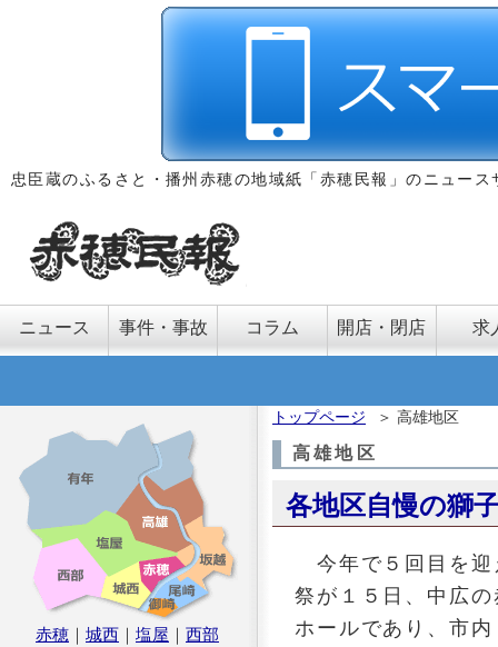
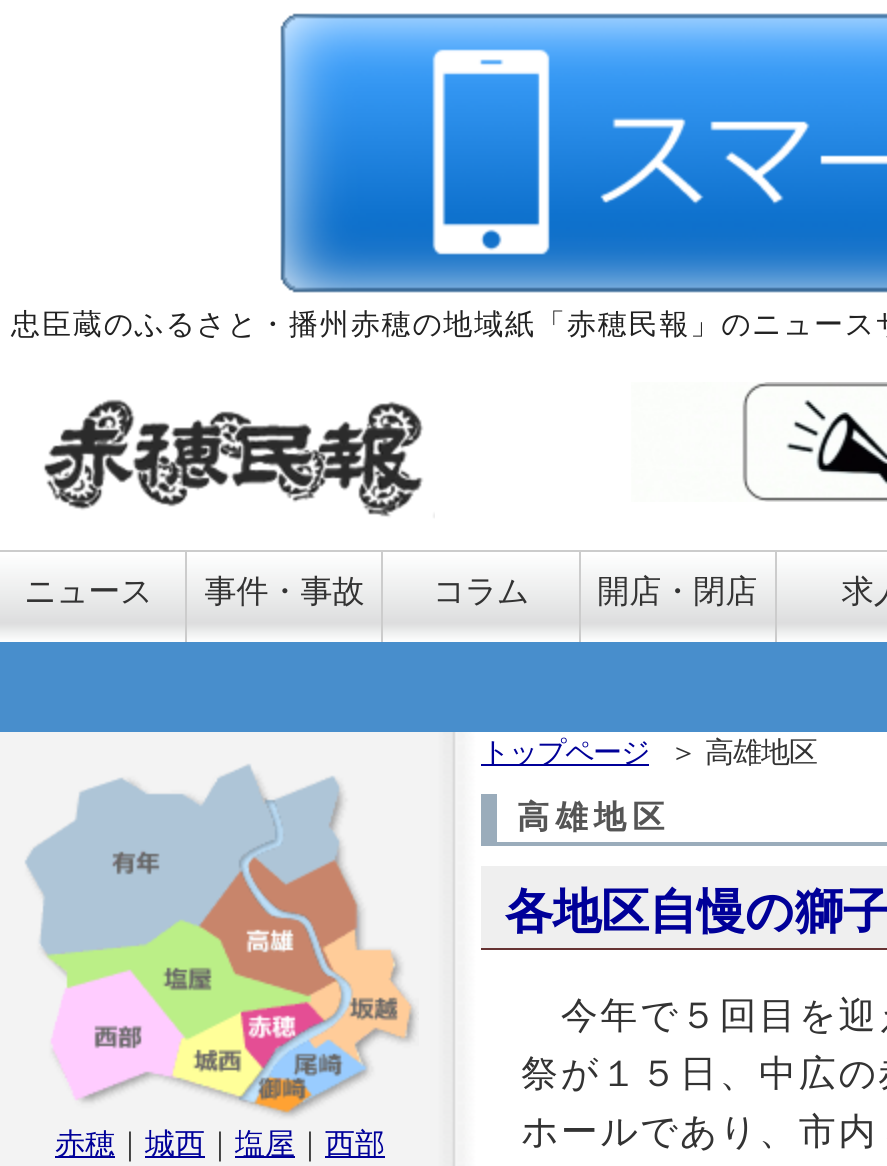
none -> [741,382,881,502] [image]

